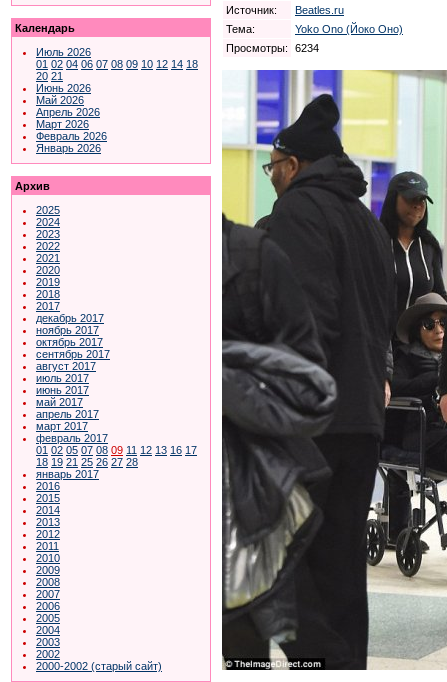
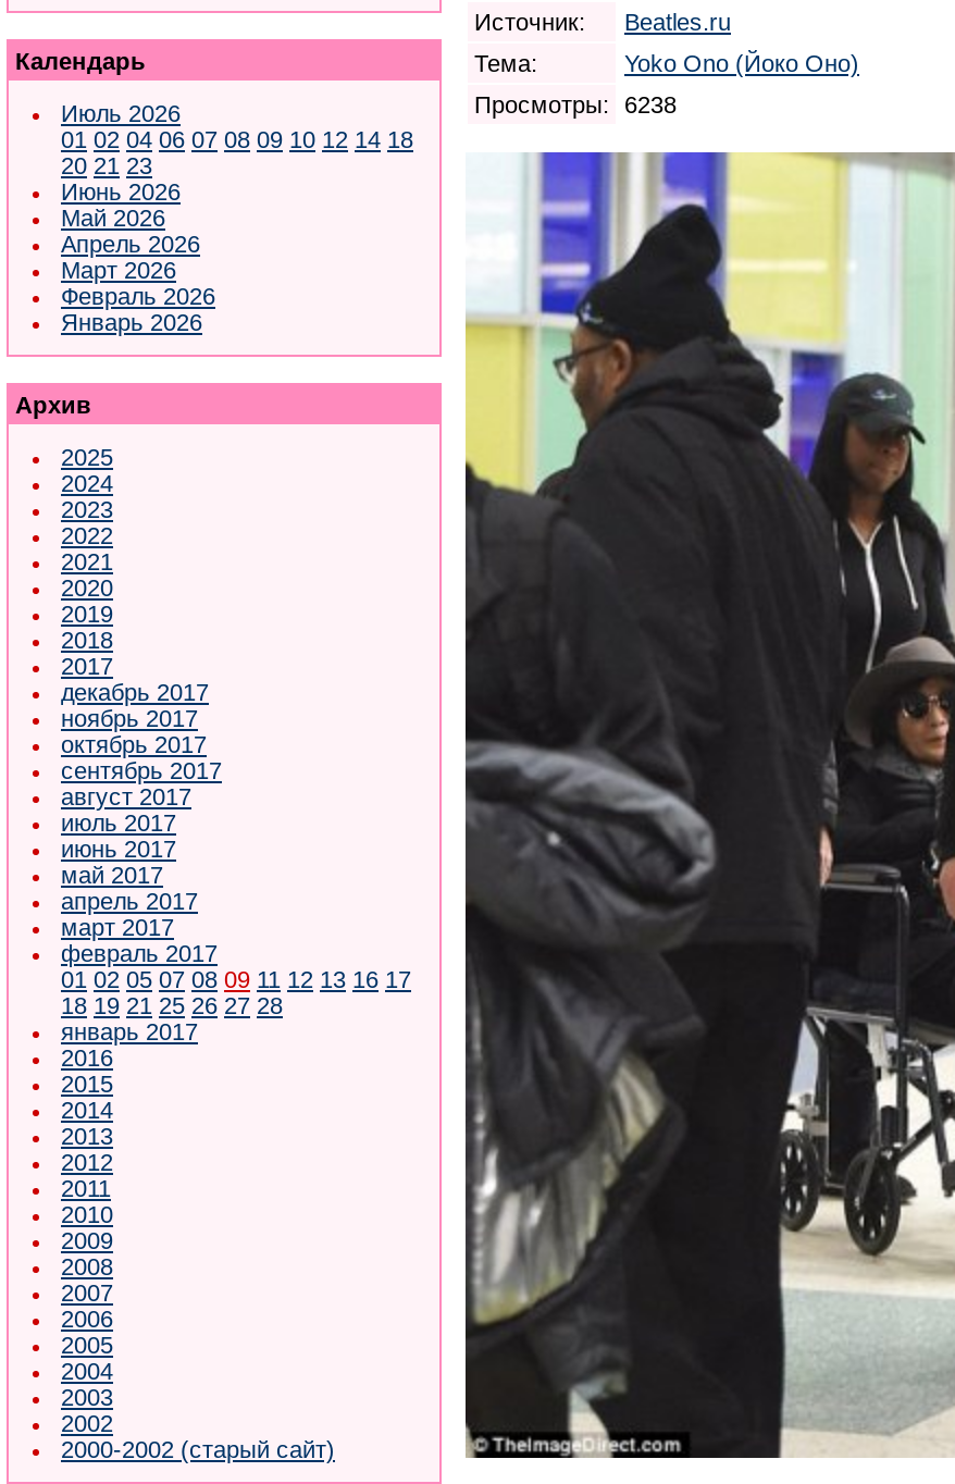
[226,42,319,54] Просмотры: 6234 -> [474,91,677,117] Просмотры: 6238
[36,70,63,82] 20 21 -> [61,152,152,178] 20 21 23

